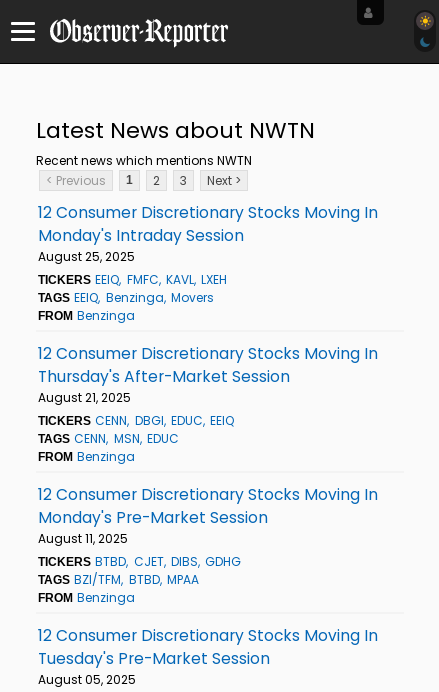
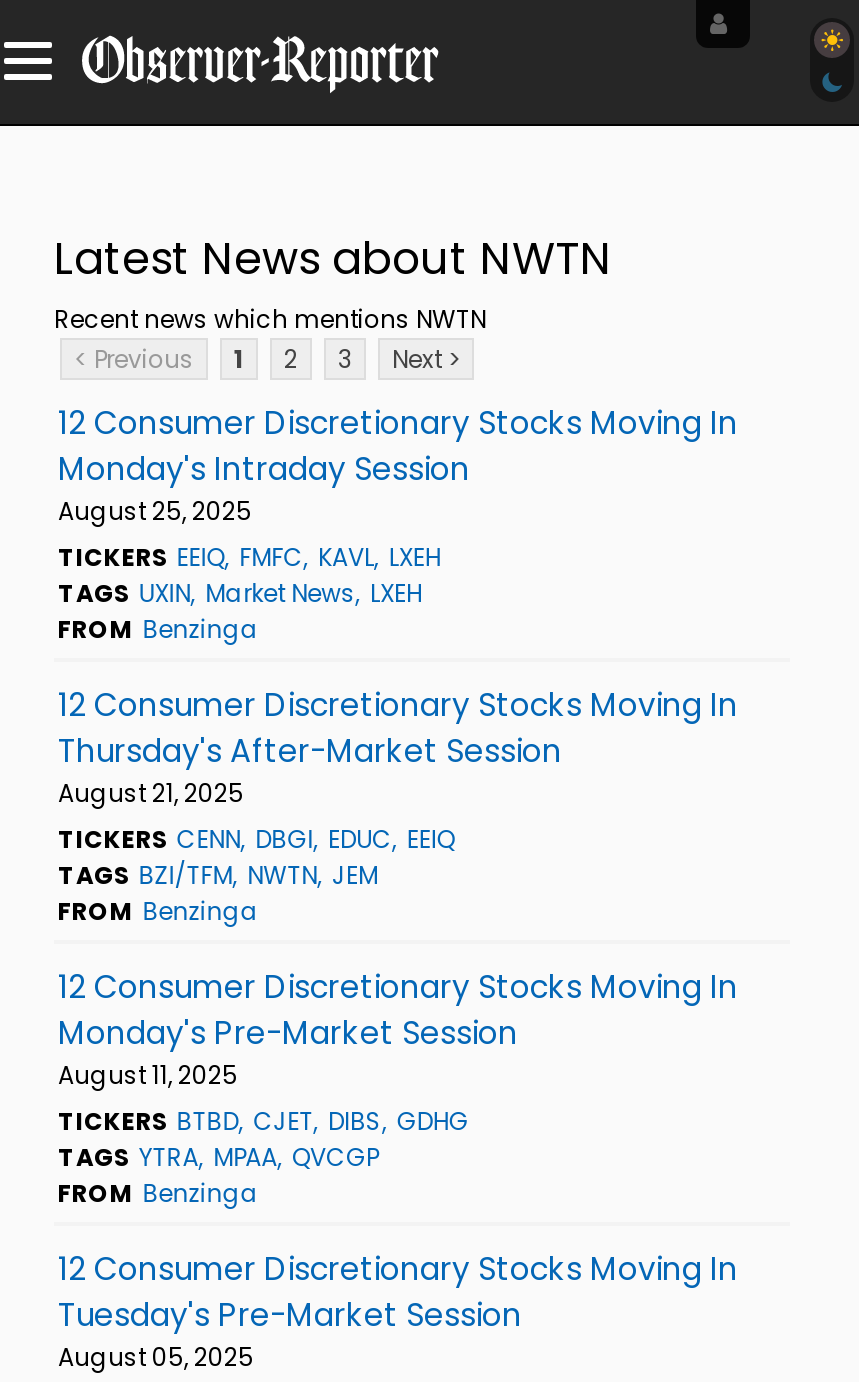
[38,289,214,306] TAGS EEIQ Benzinga Movers -> [58,576,422,610] TAGS UXIN Market News LXEH
[38,430,179,447] TAGS CENN MSN EDUC -> [58,858,378,892] TAGS BZI/TFM NWTN JEM
[38,571,199,588] TAGS BZI/TFM BTBD MPAA -> [58,1140,378,1174] TAGS YTRA MPAA QVCGP

